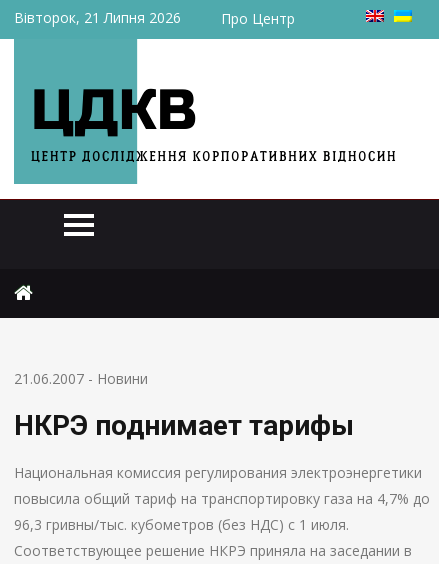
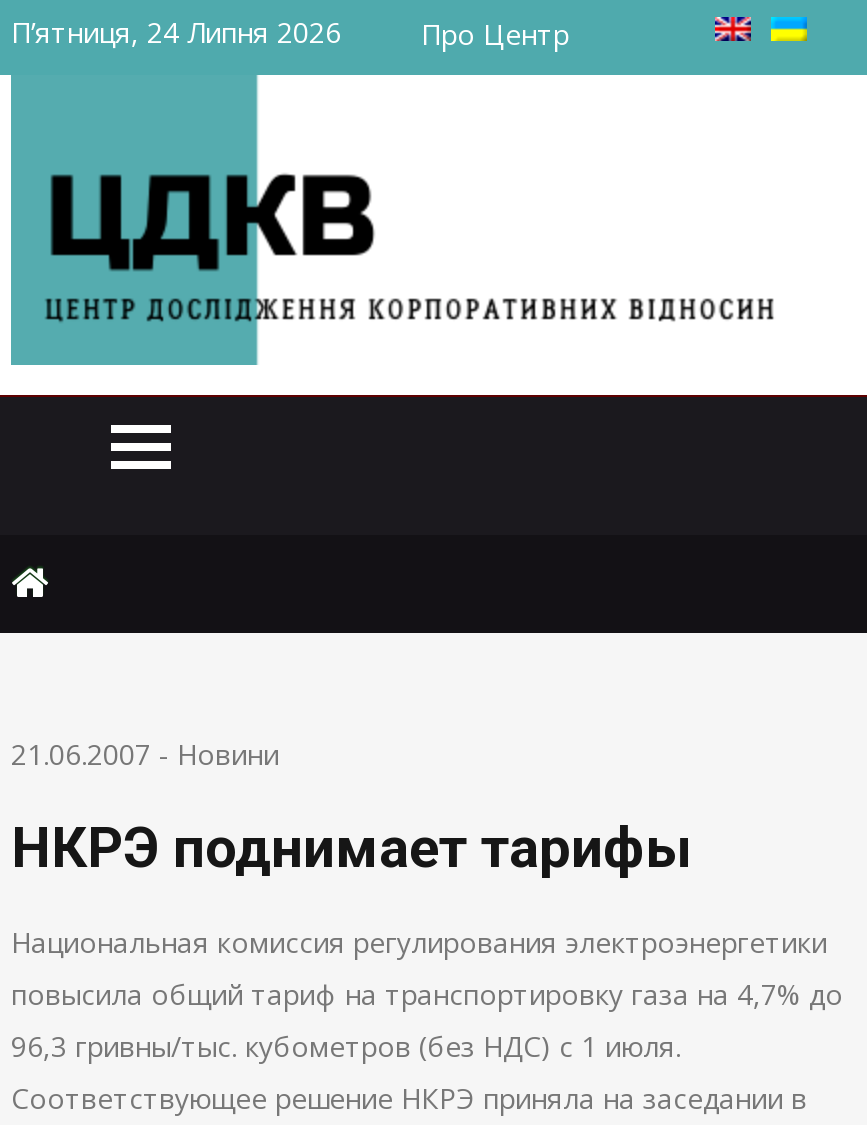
[14,8,181,27] Вівторок, 21 Липня 2026 -> [11,13,341,51] П’ятниця, 24 Липня 2026

